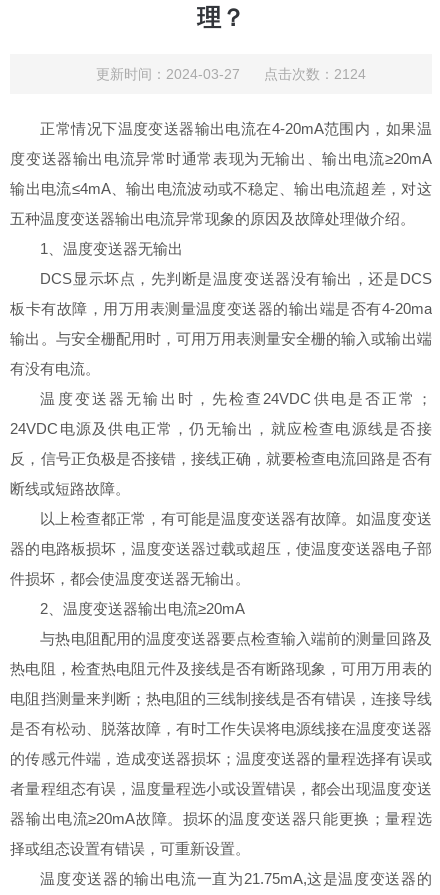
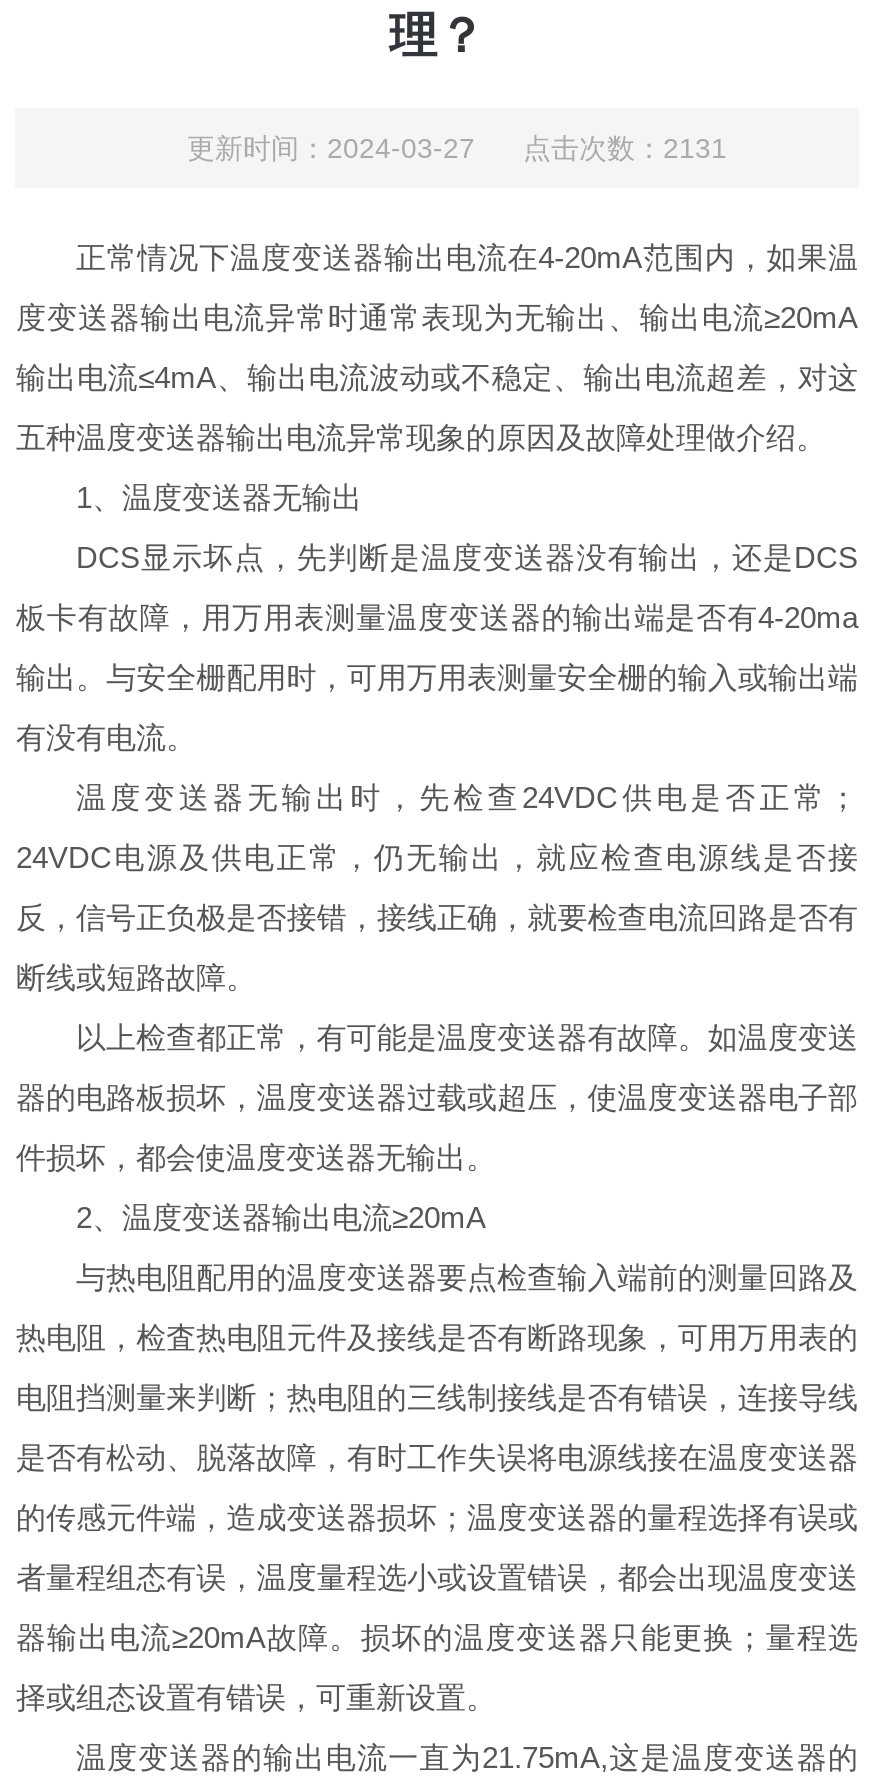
[96,66,366,82] 更新时间：2024-03-27 点击次数：2124 -> [187,132,727,164] 更新时间：2024-03-27 点击次数：2131

